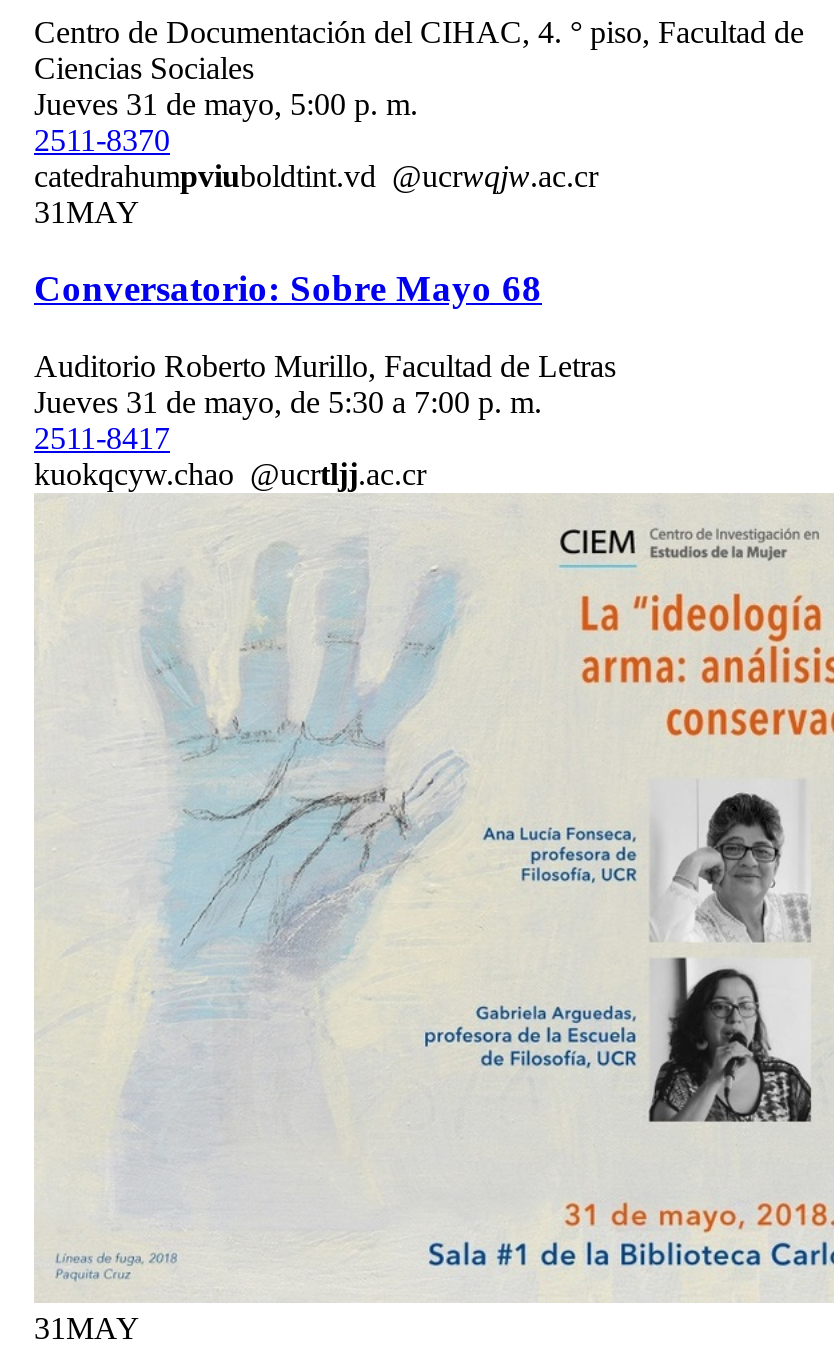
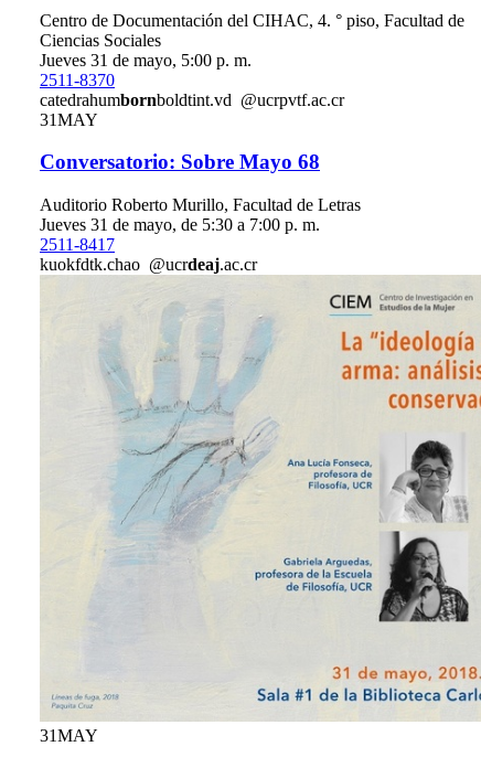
[34,158,598,192] catedrahumpviuboldtint.vd @ucrwqjw.ac.cr -> [40,90,344,109] catedrahumbornboldtint.vd @ucrpvtf.ac.cr
[34,457,426,491] kuokqcyw.chao @ucrtljj.ac.cr -> [40,255,257,274] kuokfdtk.chao @ucrdeaj.ac.cr

